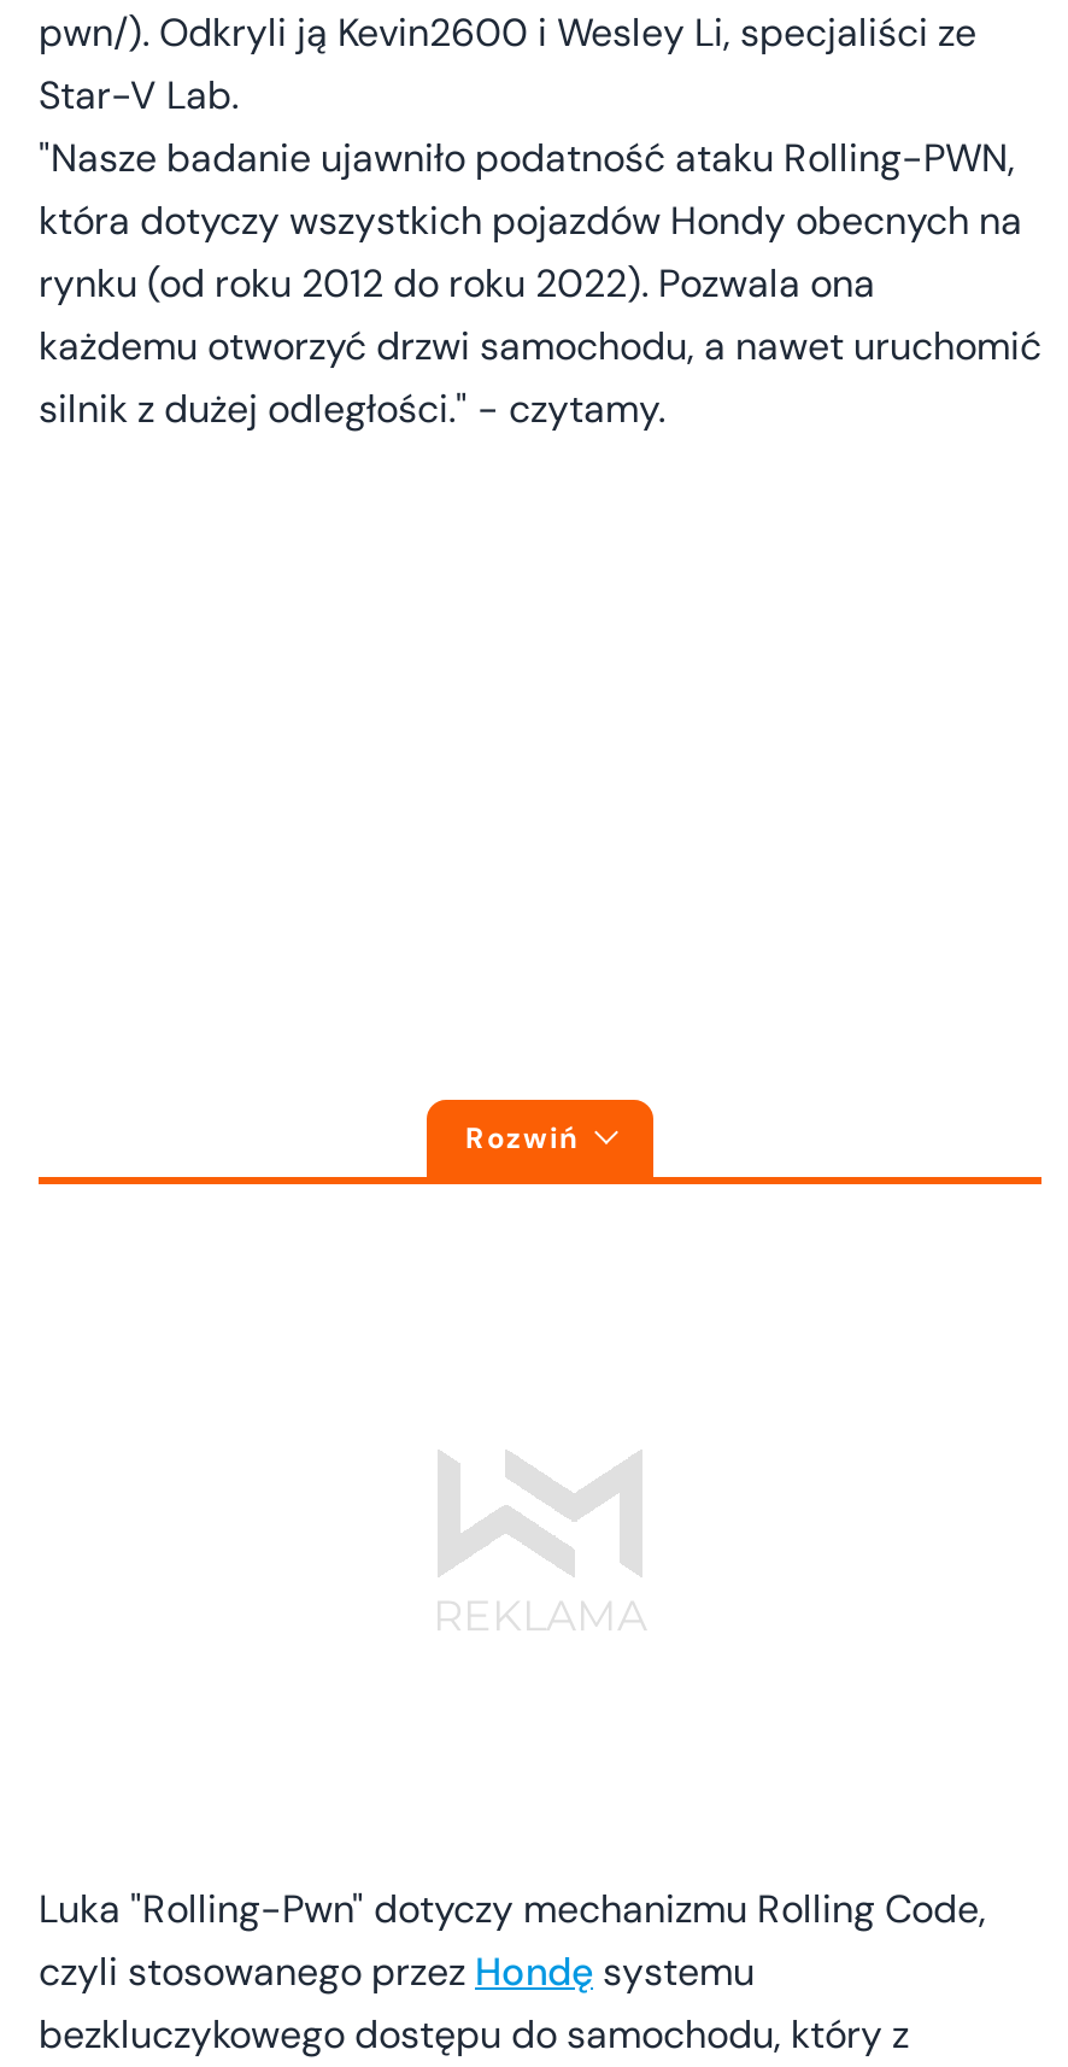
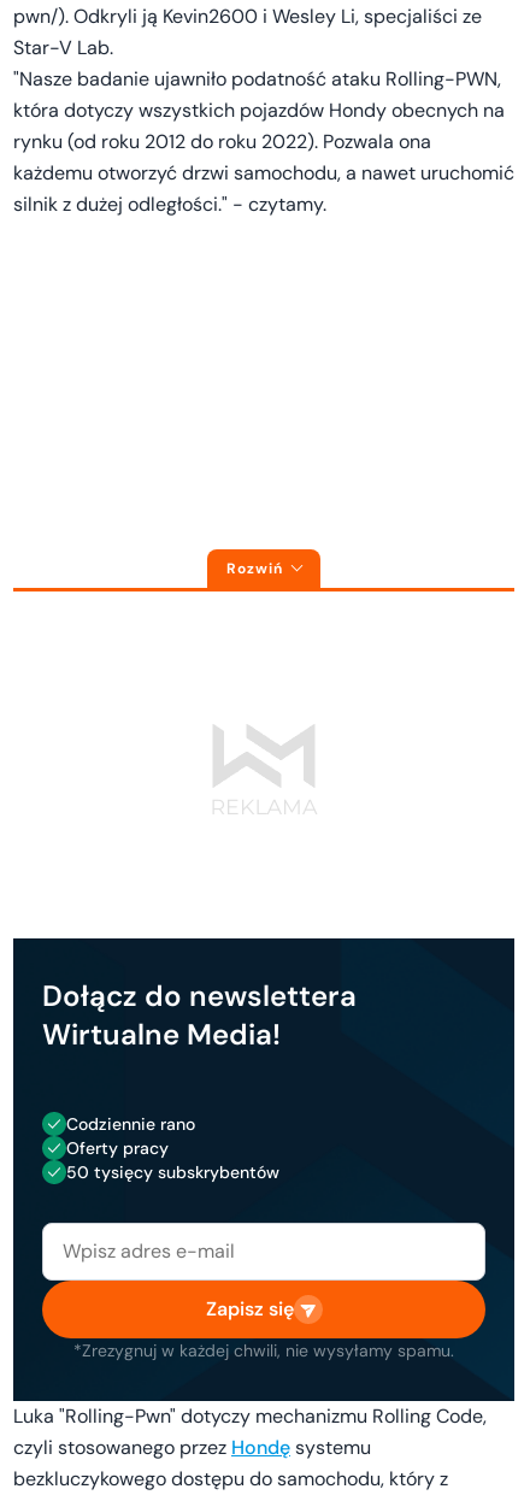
none -> [12,937,516,1402] [image] | Dołącz do newslettera | Wirtualne Media! | Codziennie rano | Oferty pracy | 50 tysięcy subskrybentów
none -> [73,1296,454,1361] Zapisz się | *Zrezygnuj w każdej chwili, nie wysyłamy spamu.

